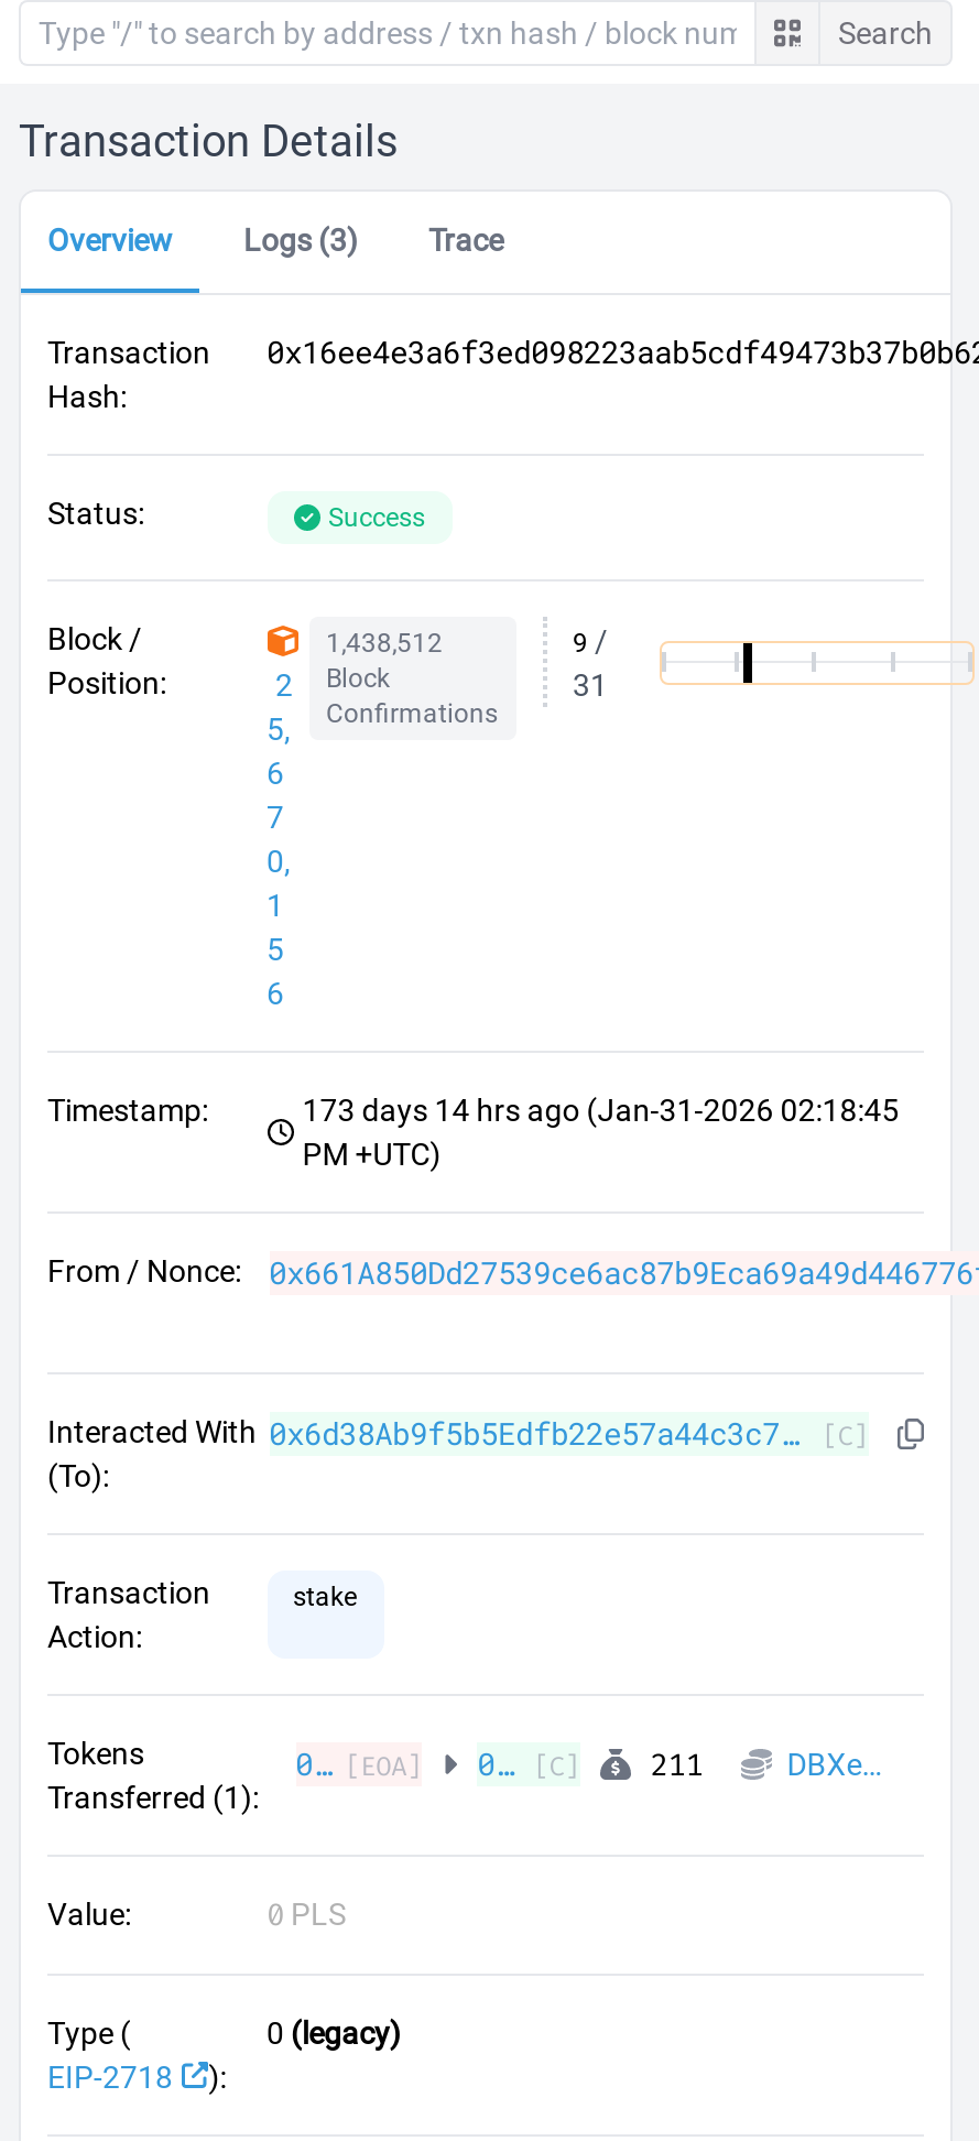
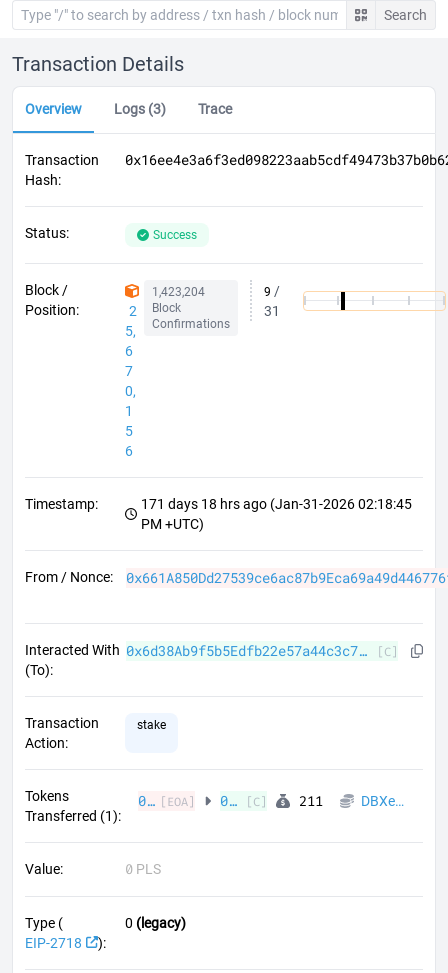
[326,628,443,659] 1,438,512 -> [151,285,204,299] 1,423,204
[302,1093,899,1128] 173 days 14 hrs ago (Jan-31-2026 02:18:45 -> [141,496,412,512] 171 days 18 hrs ago (Jan-31-2026 02:18:45

